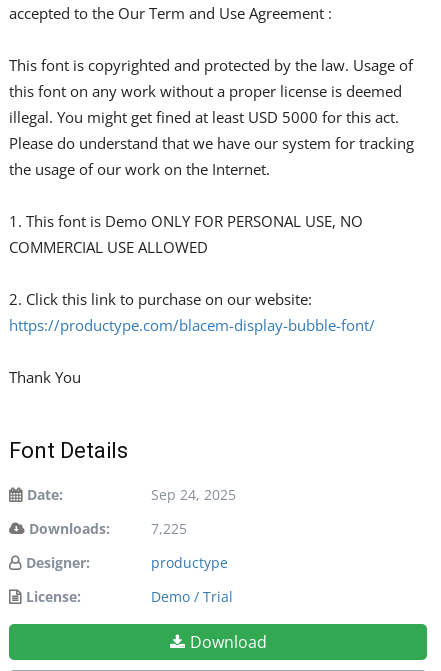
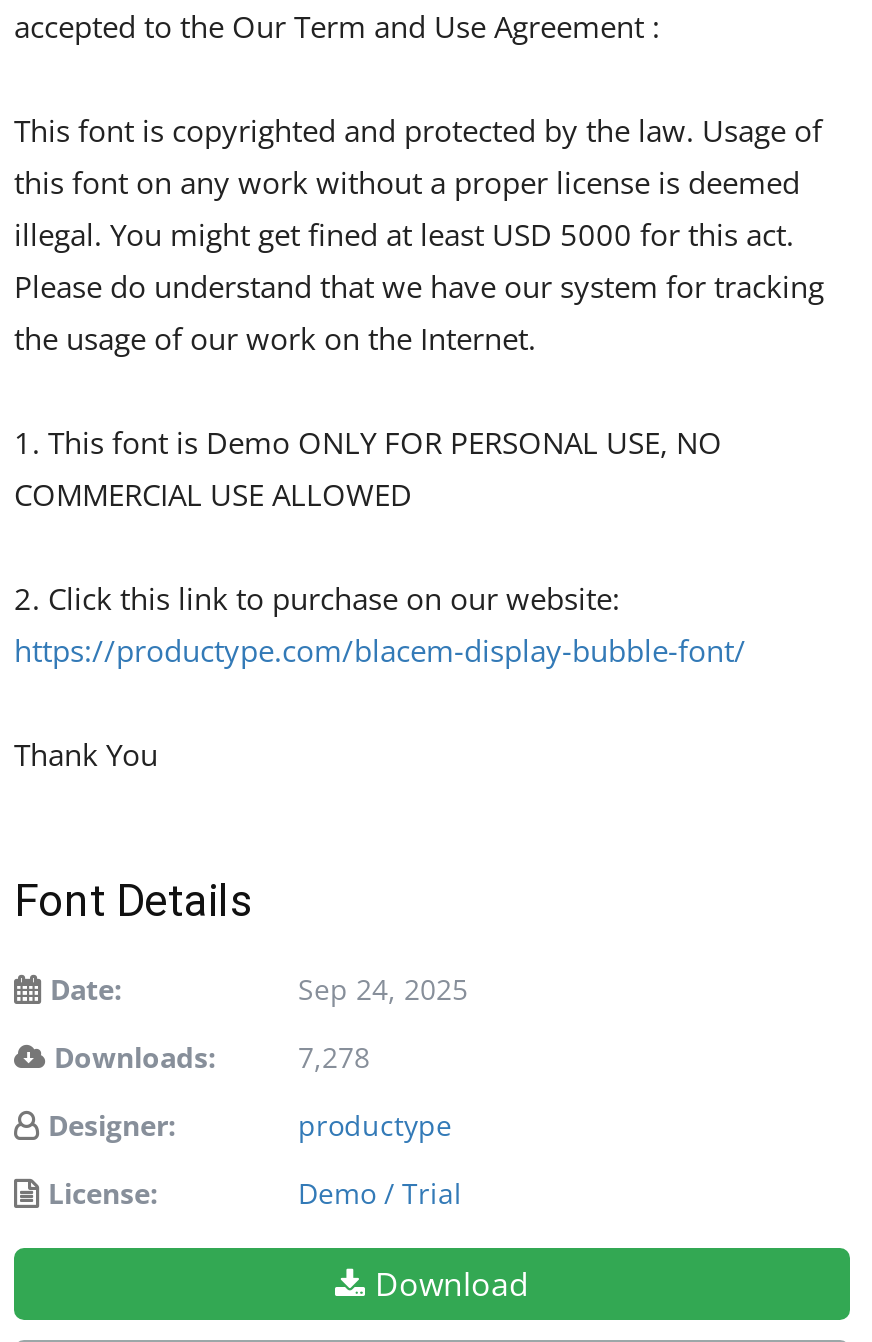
[151,519,187,538] 7,225 -> [298,1039,370,1077] 7,278

